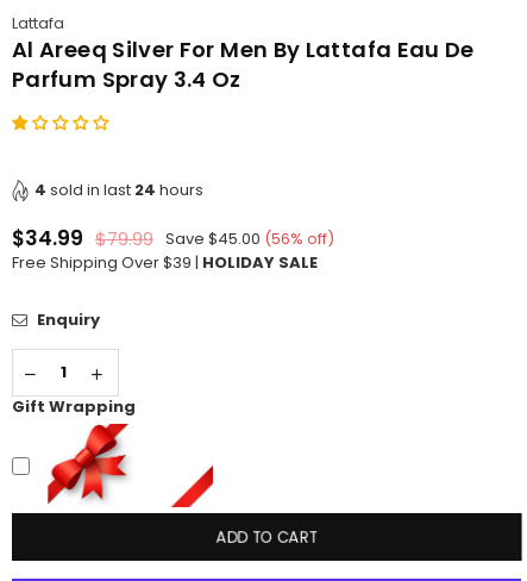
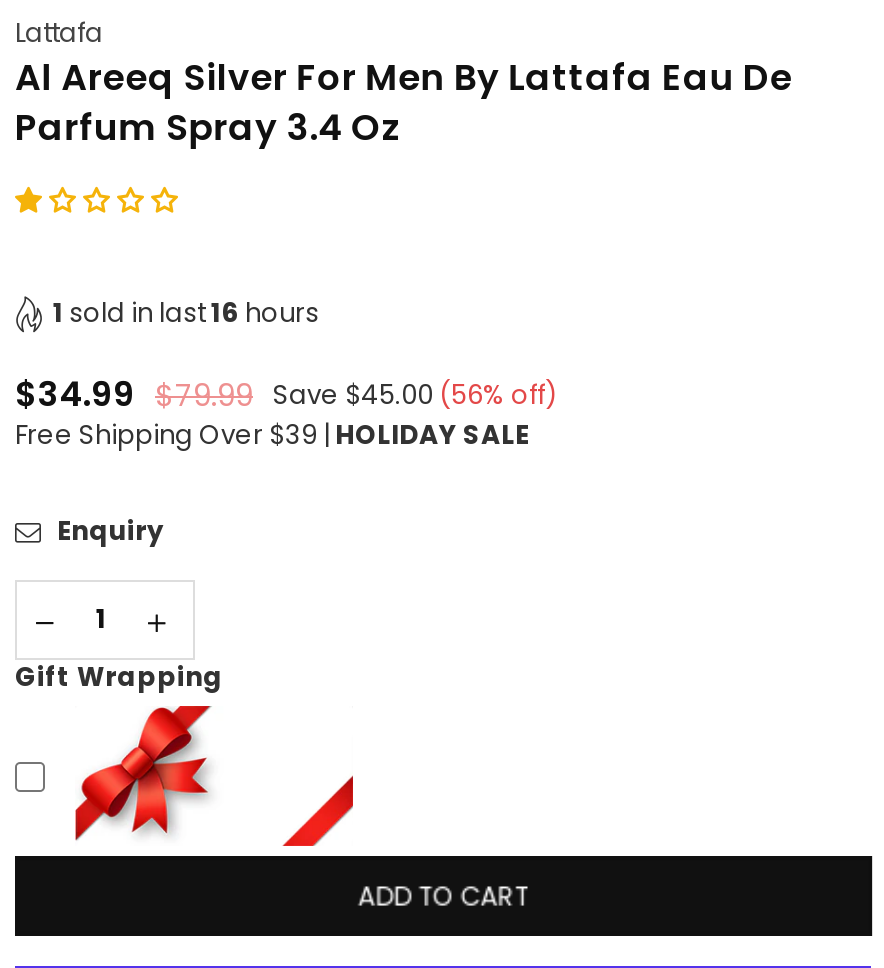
[34,179,203,201] 4 sold in last24 hours -> [53,294,319,332] 1 sold in last16 hours

